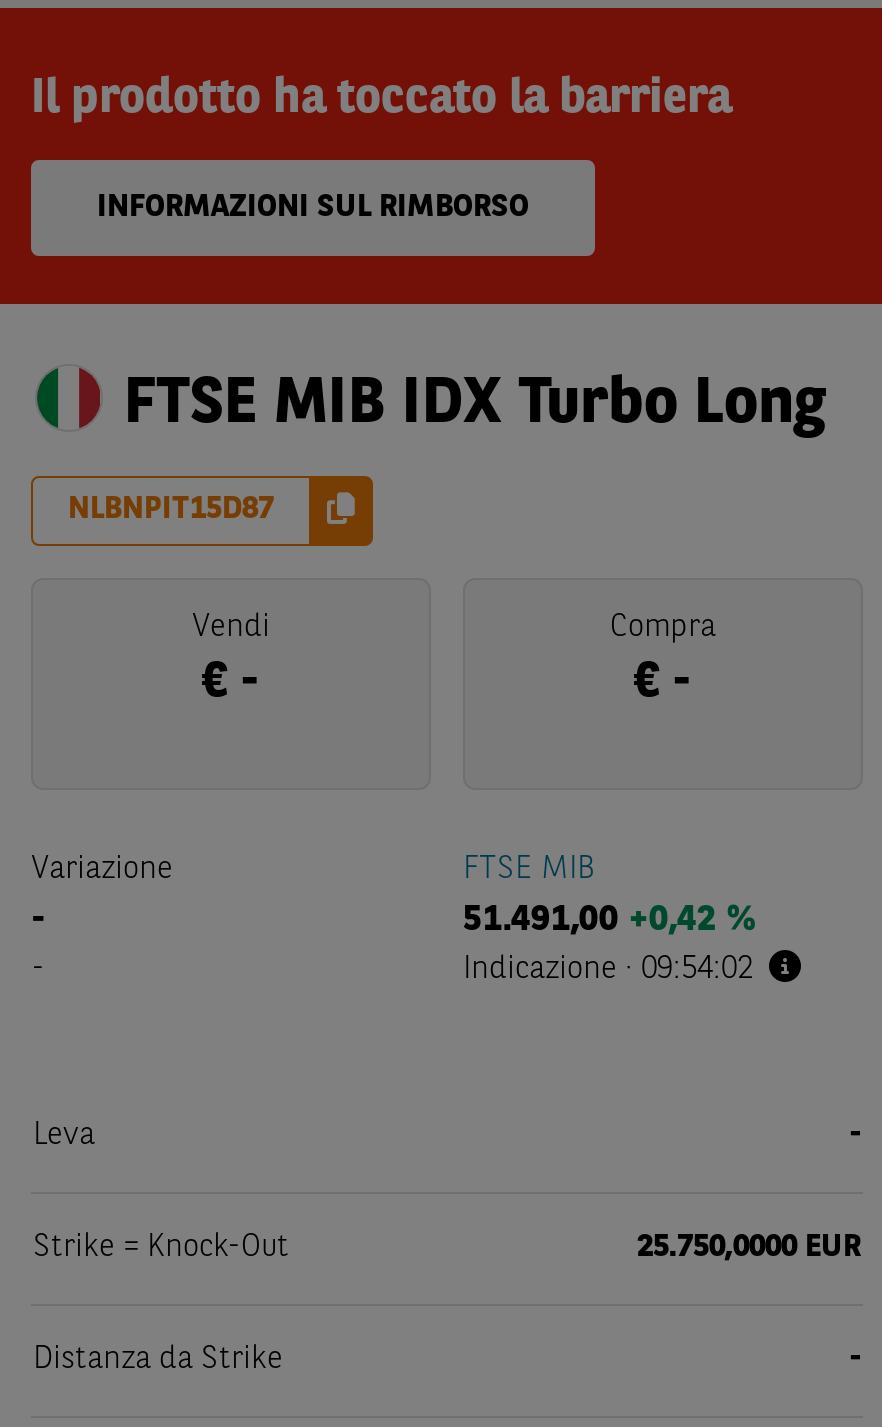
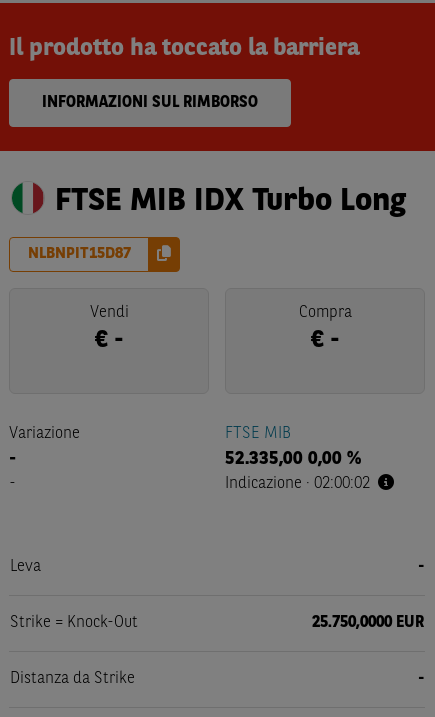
[463,902,755,938] 51.491,00 +0,42 % -> [225,450,361,468] 52.335,00 0,00 %
[463,954,753,986] Indicazione · 09:54:02 -> [225,476,370,492] Indicazione · 02:00:02

